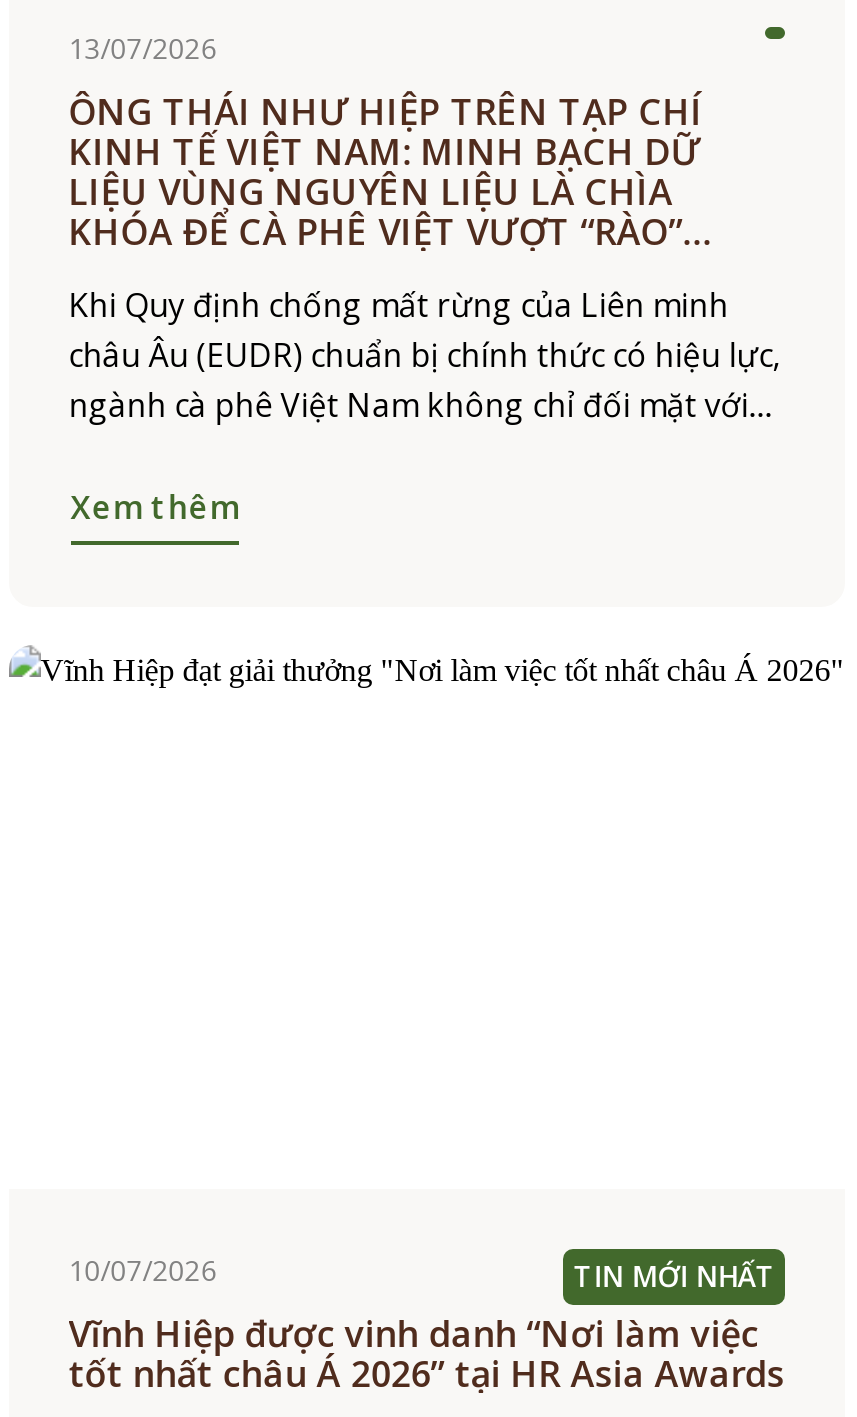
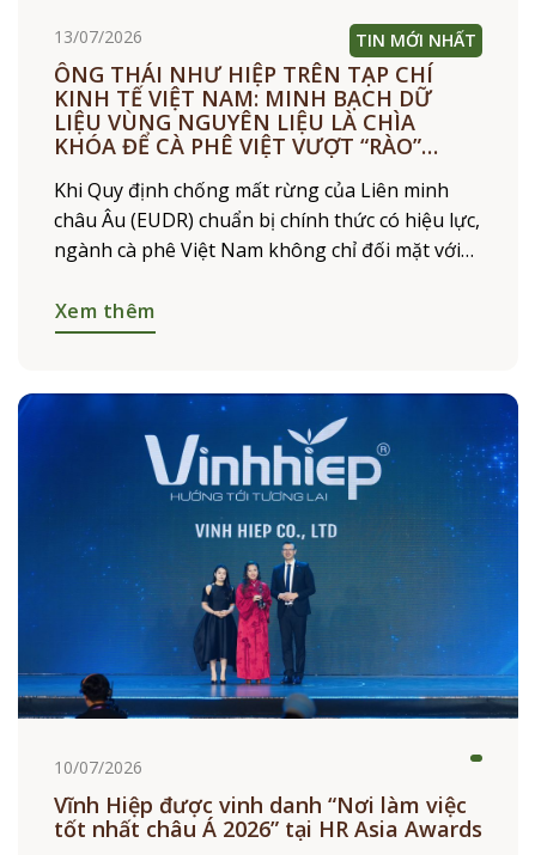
none -> [17,392,519,720] [image]
moved [573,1257,775,1295] -> [356,29,477,51]: TIN MỚI NHẤT

